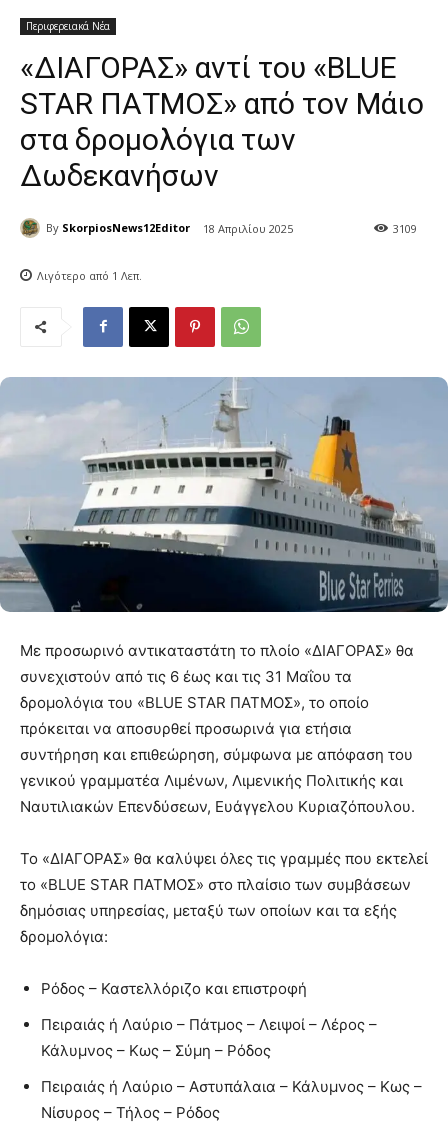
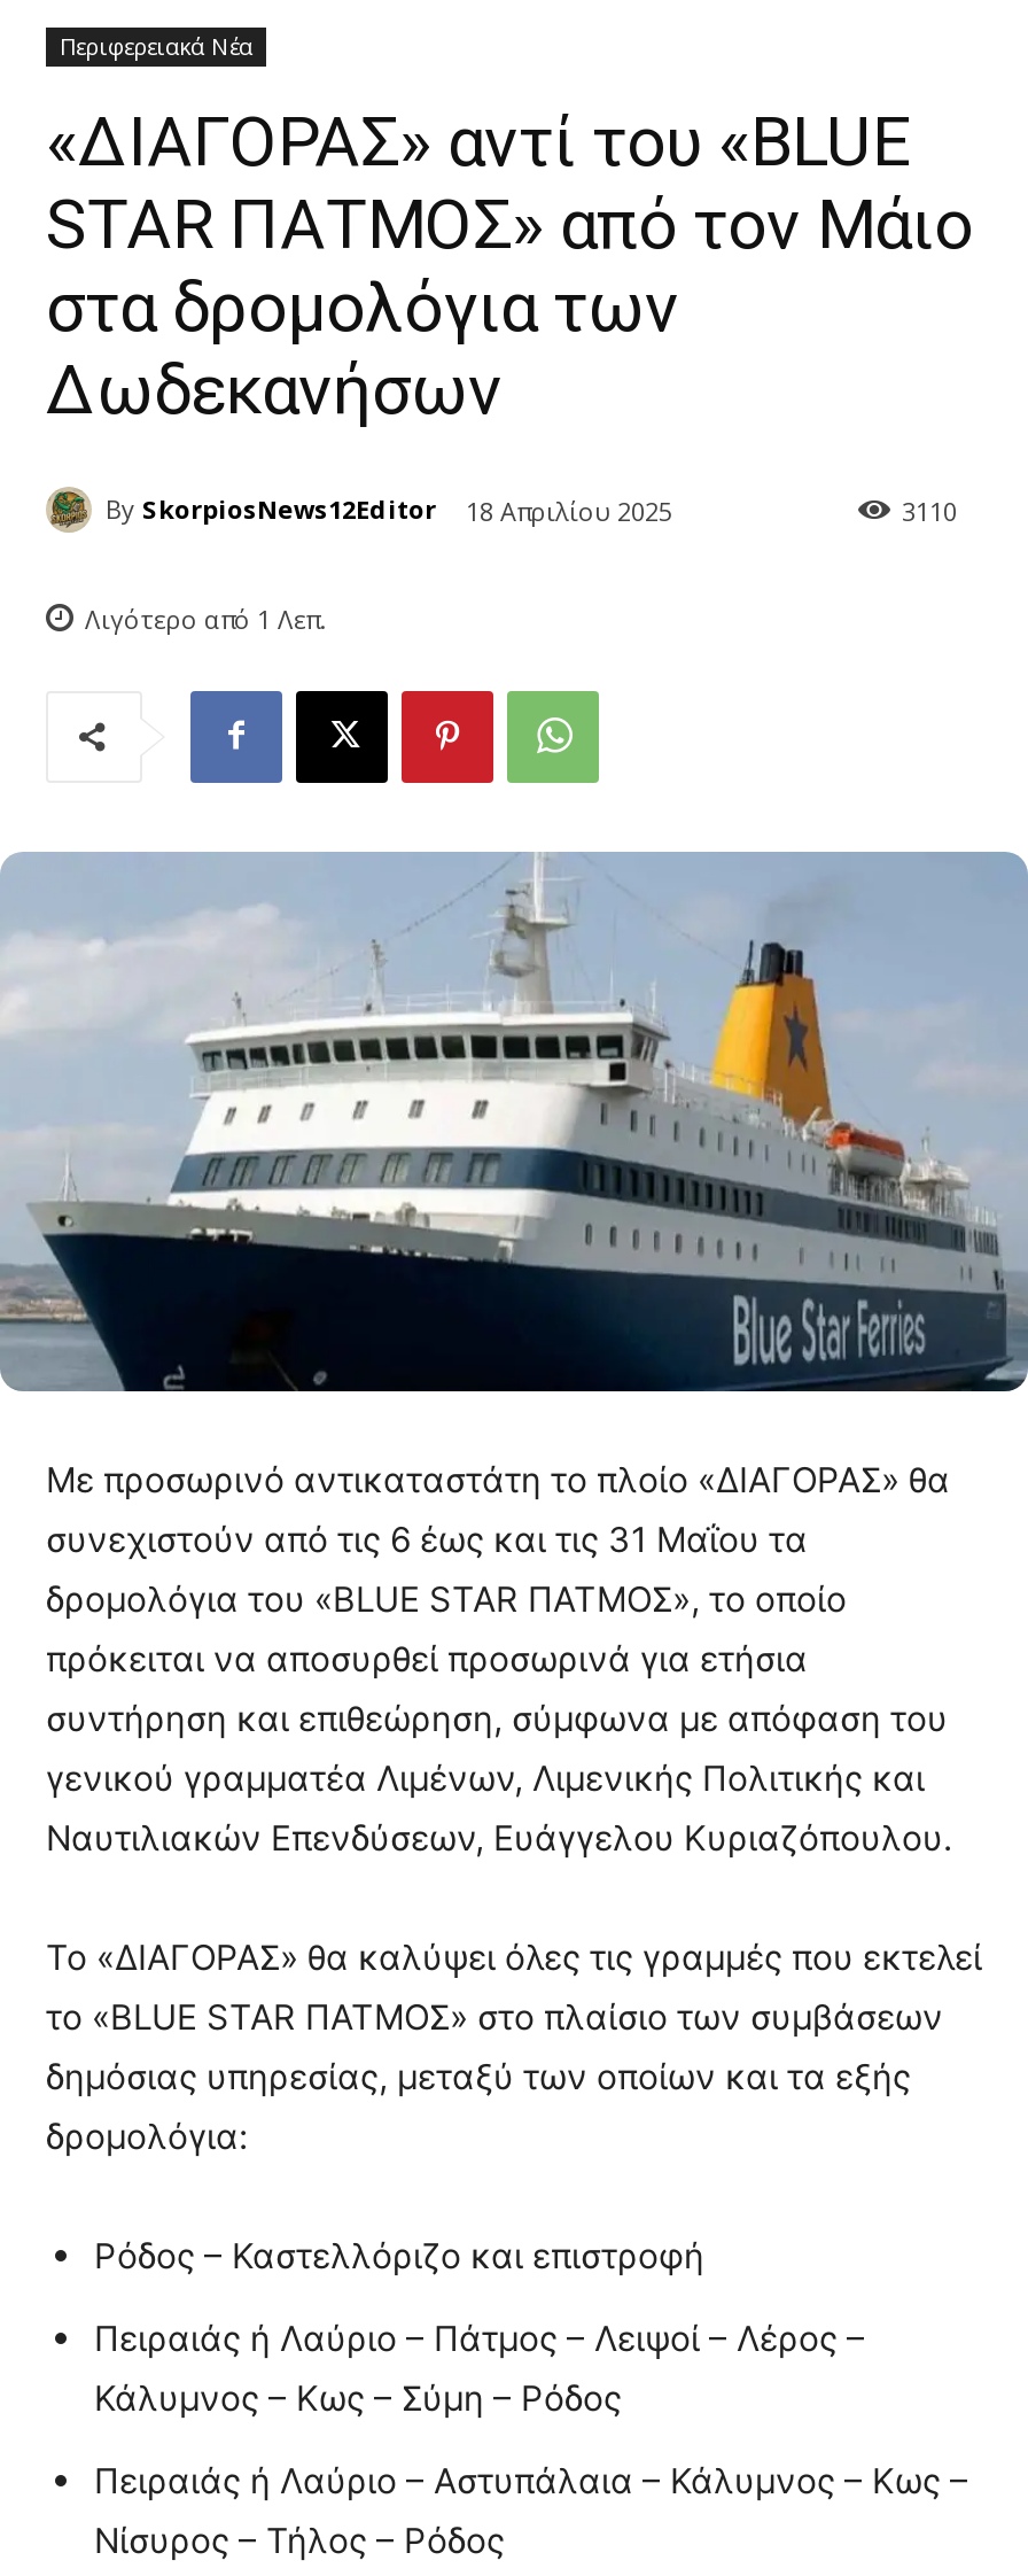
[393,221,417,236] 3109 -> [902,493,957,527] 3110

